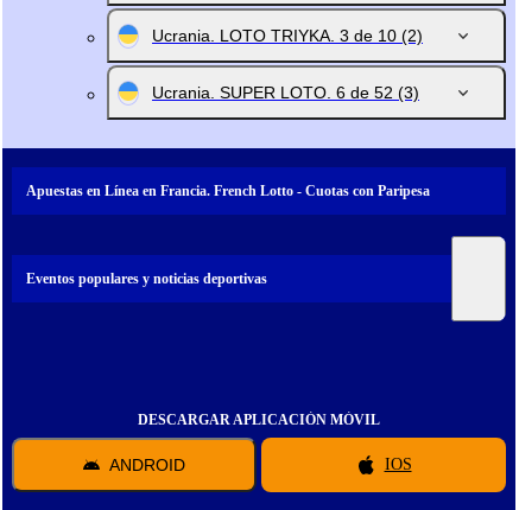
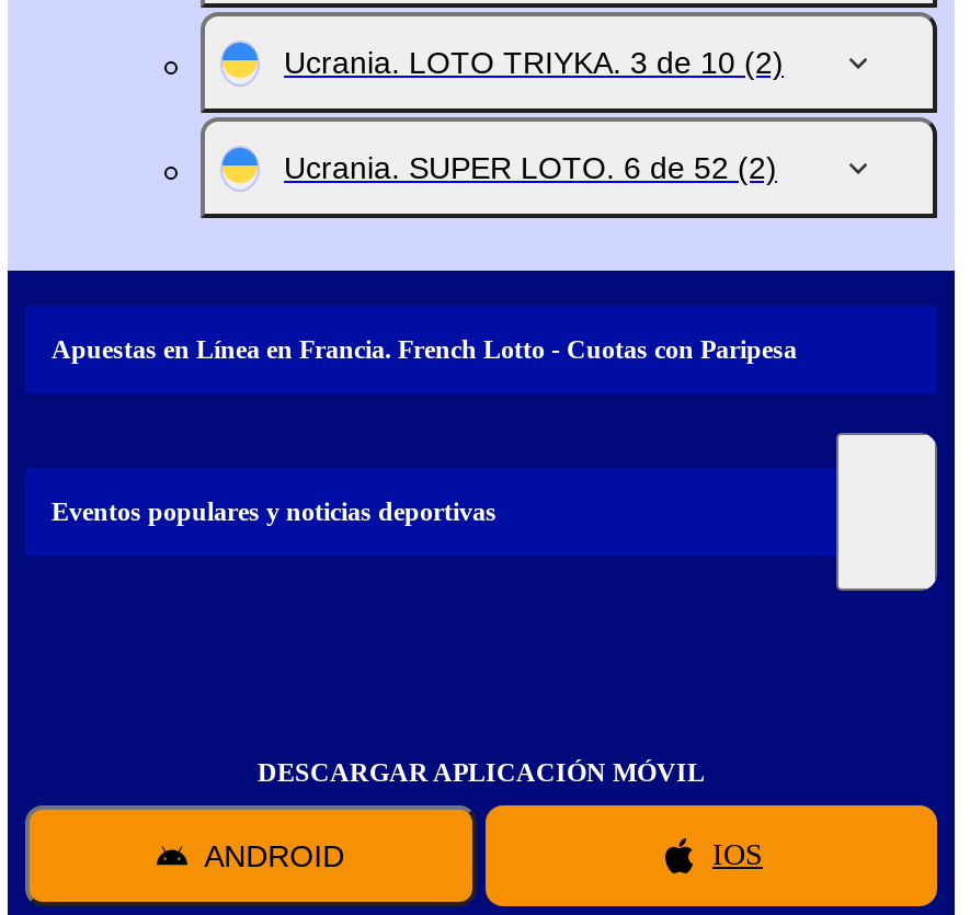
[152,83,419,102] Ucrania. SUPER LOTO. 6 de 52 (3) -> [284,150,777,185] Ucrania. SUPER LOTO. 6 de 52 (2)

